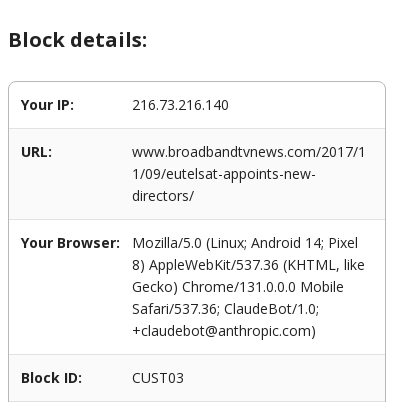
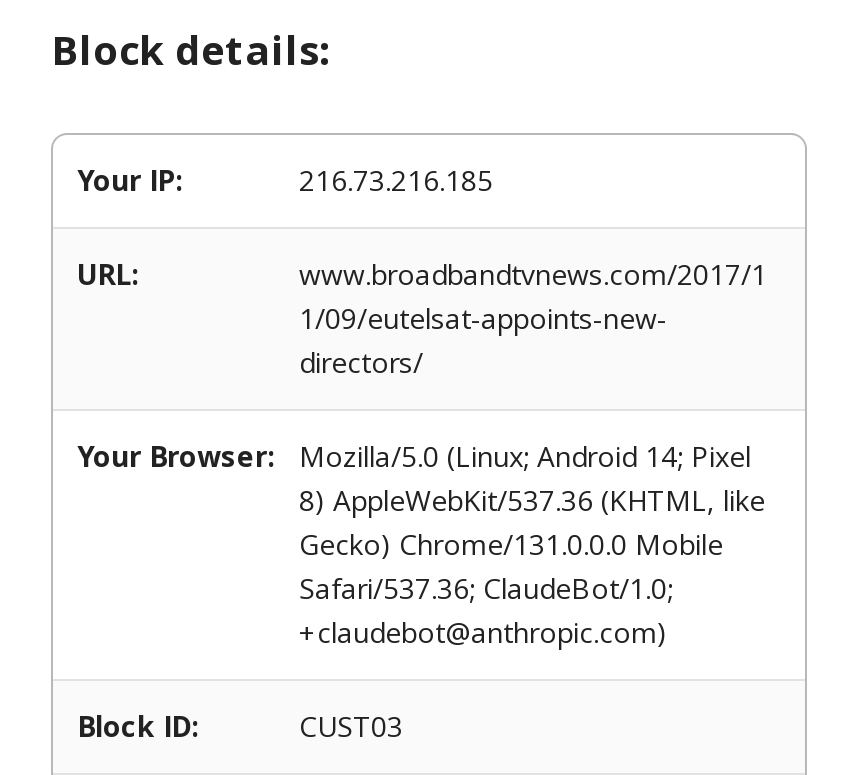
[132,95,229,114] 216.73.216.140 -> [299,161,493,199] 216.73.216.185

